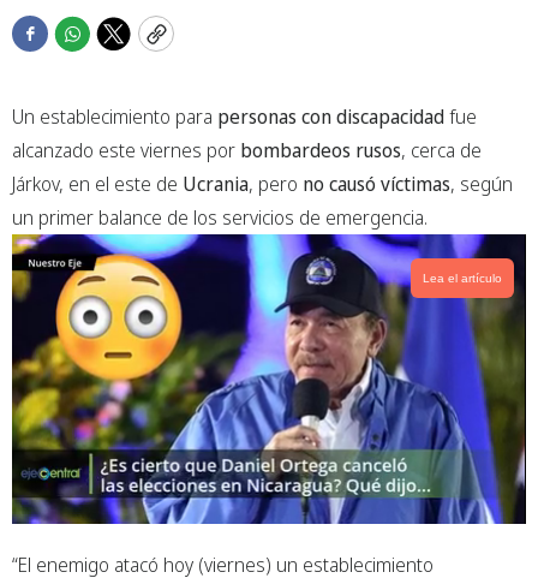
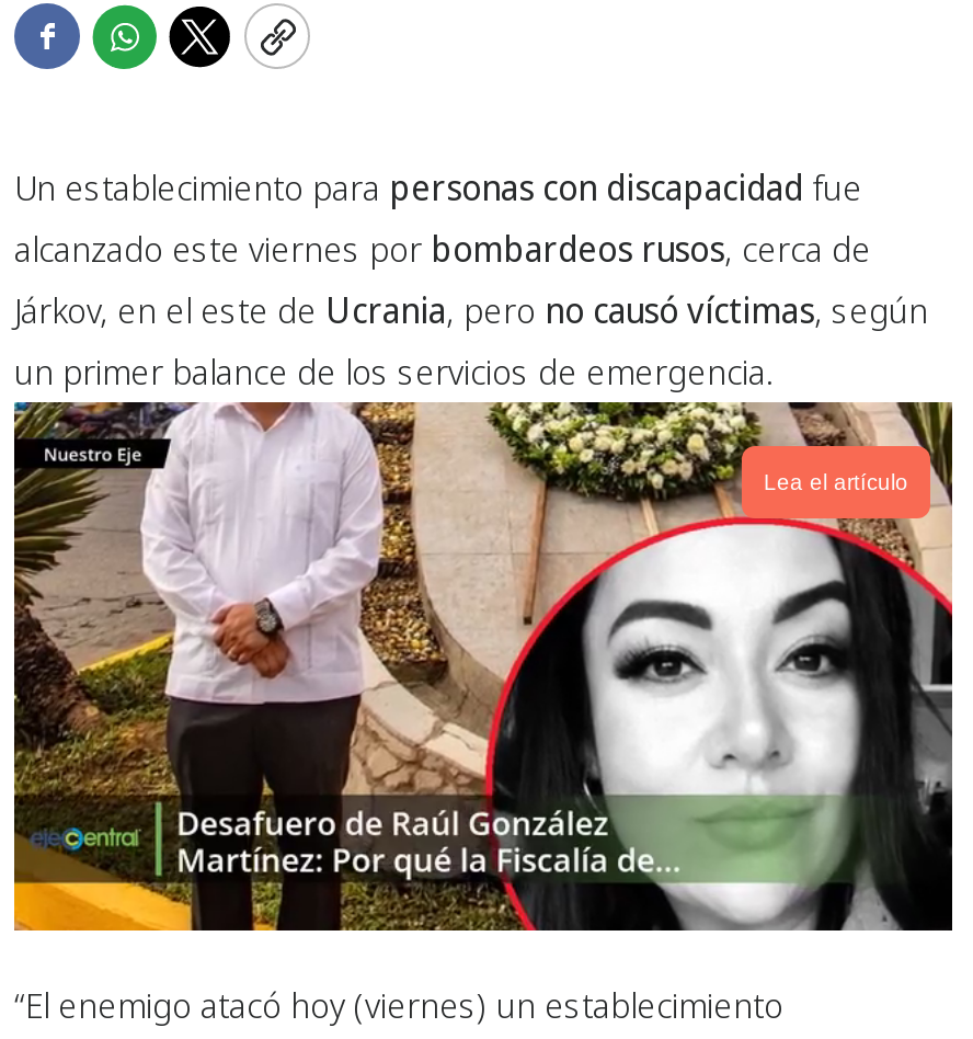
[11,233,527,525] [image] -> [12,400,954,933] [image]

